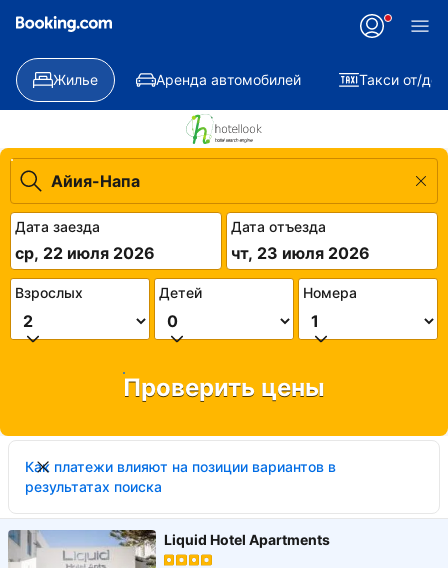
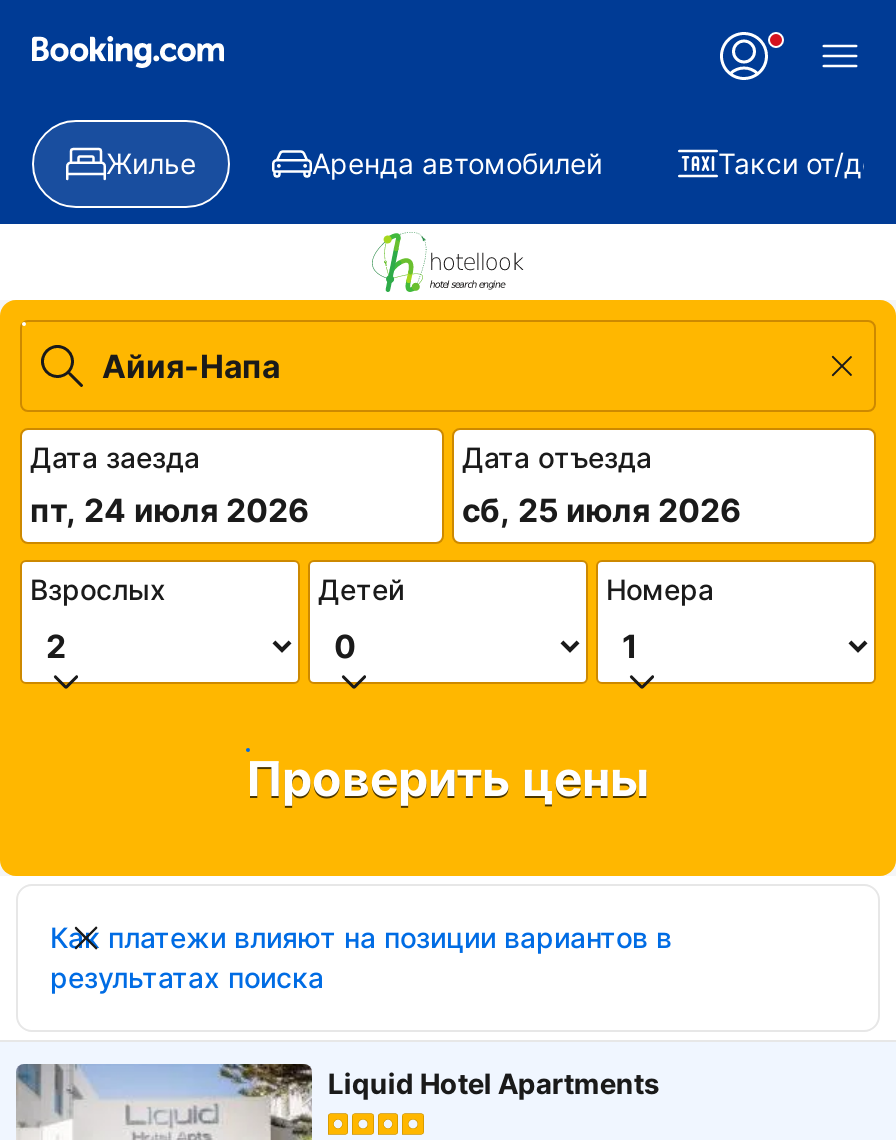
[15,243,155,263] ср, 22 июля 2026 -> [30,490,310,530] пт, 24 июля 2026
[231,243,370,263] чт, 23 июля 2026 -> [462,490,742,530] сб, 25 июля 2026

